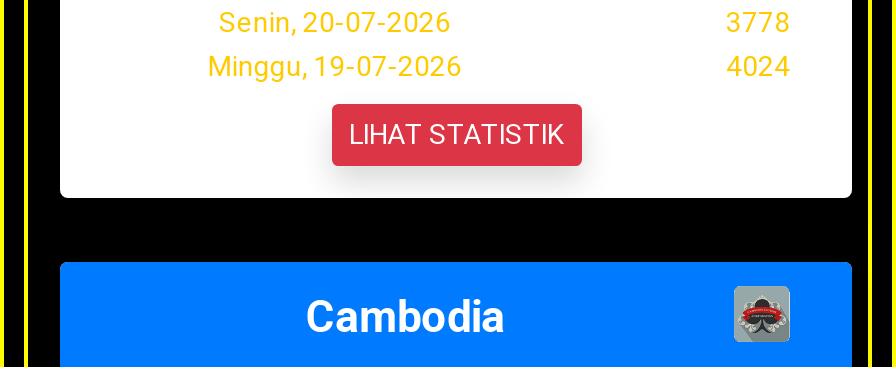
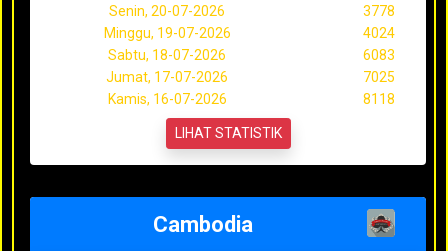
none -> [106,47,395,107] Sabtu, 18-07-2026 | 6083 | Jumat, 17-07-2026 | 7025 | Kamis, 16-07-2026 | 8118

